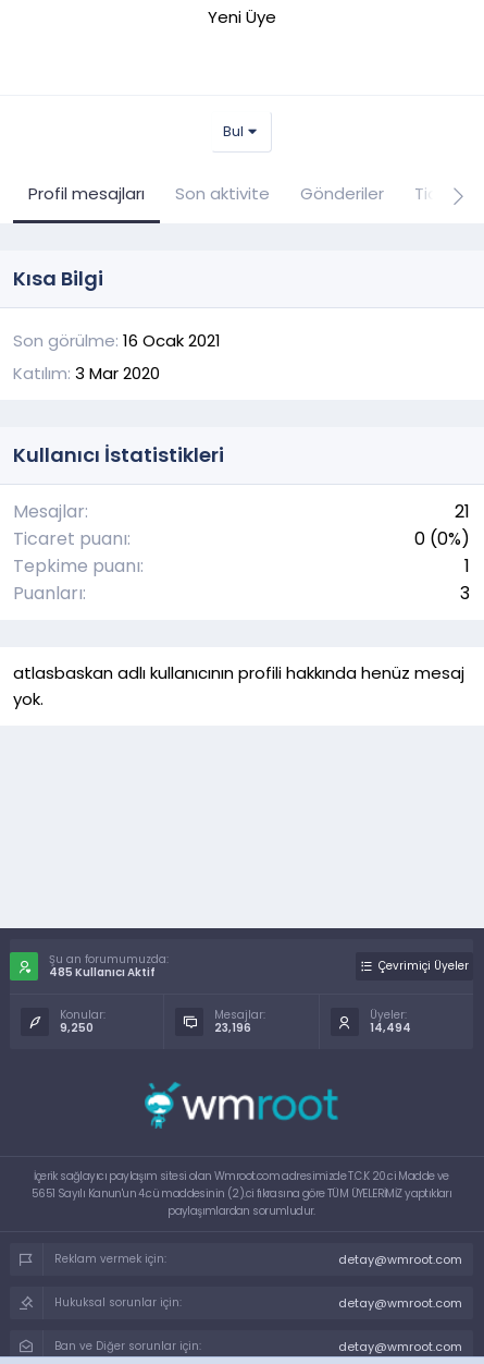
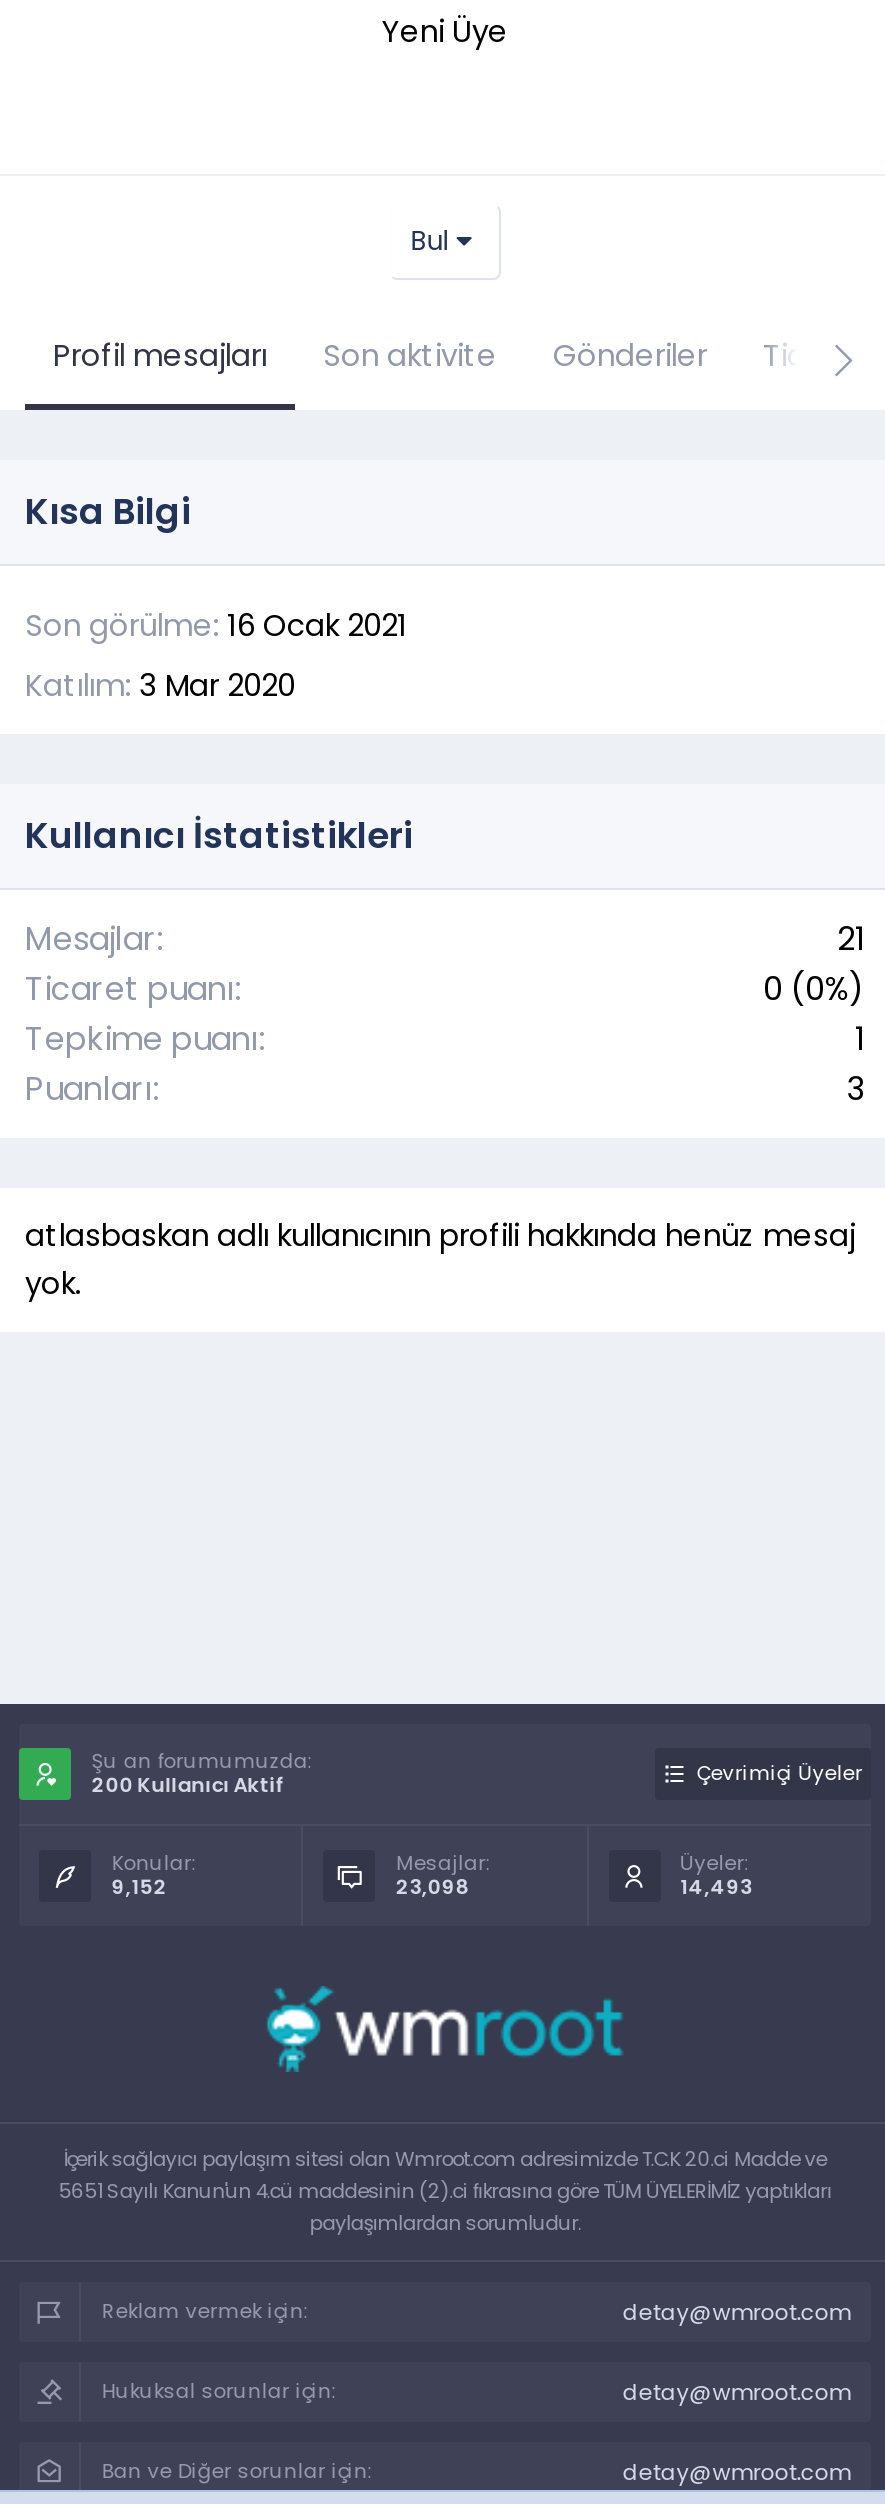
[49,964,156,981] 485 Kullanıcı Aktif -> [91,1770,285,1800] 200 Kullanıcı Aktif
[60,1020,94,1036] 9,250 -> [111,1872,167,1902] 9,152
[215,1020,252,1036] 23,196 -> [396,1872,470,1902] 23,098
[369,1020,411,1036] 14,494 -> [680,1872,752,1902] 14,493

